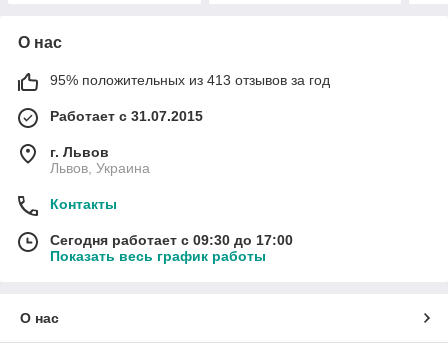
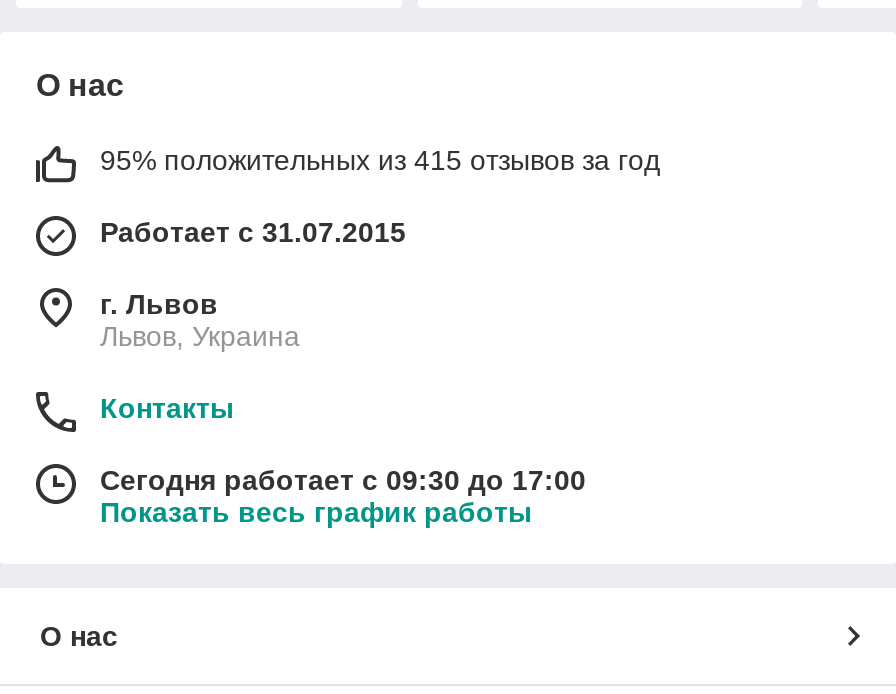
[50,72,330,88] 95% положительных из 413 отзывов за год -> [100,144,660,176] 95% положительных из 415 отзывов за год

